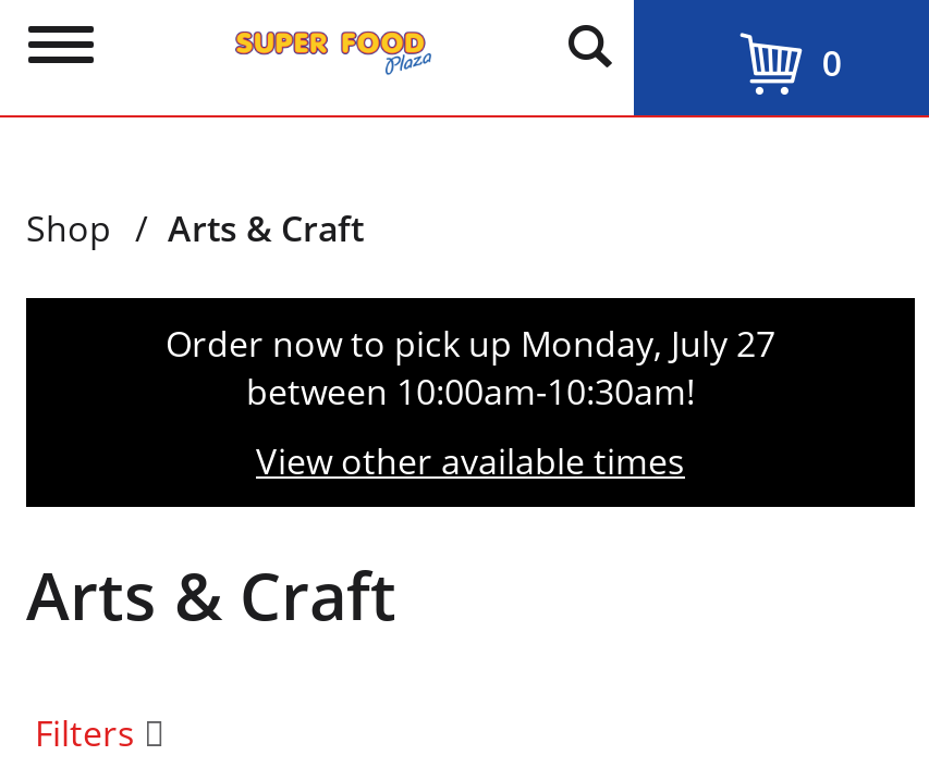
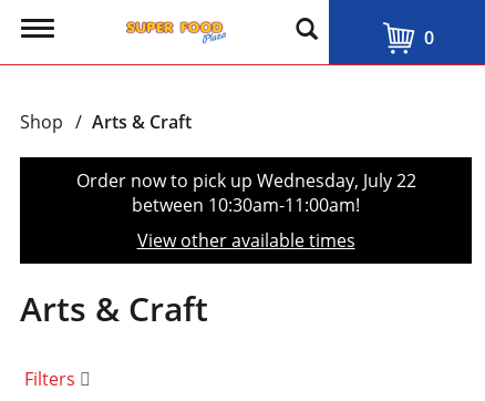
[166,320,775,368] Order now to pick up Monday, July 27 -> [76,168,416,193] Order now to pick up Wednesday, July 22
[246,368,695,416] between 10:00am-10:30am! -> [132,193,360,217] between 10:30am-11:00am!

